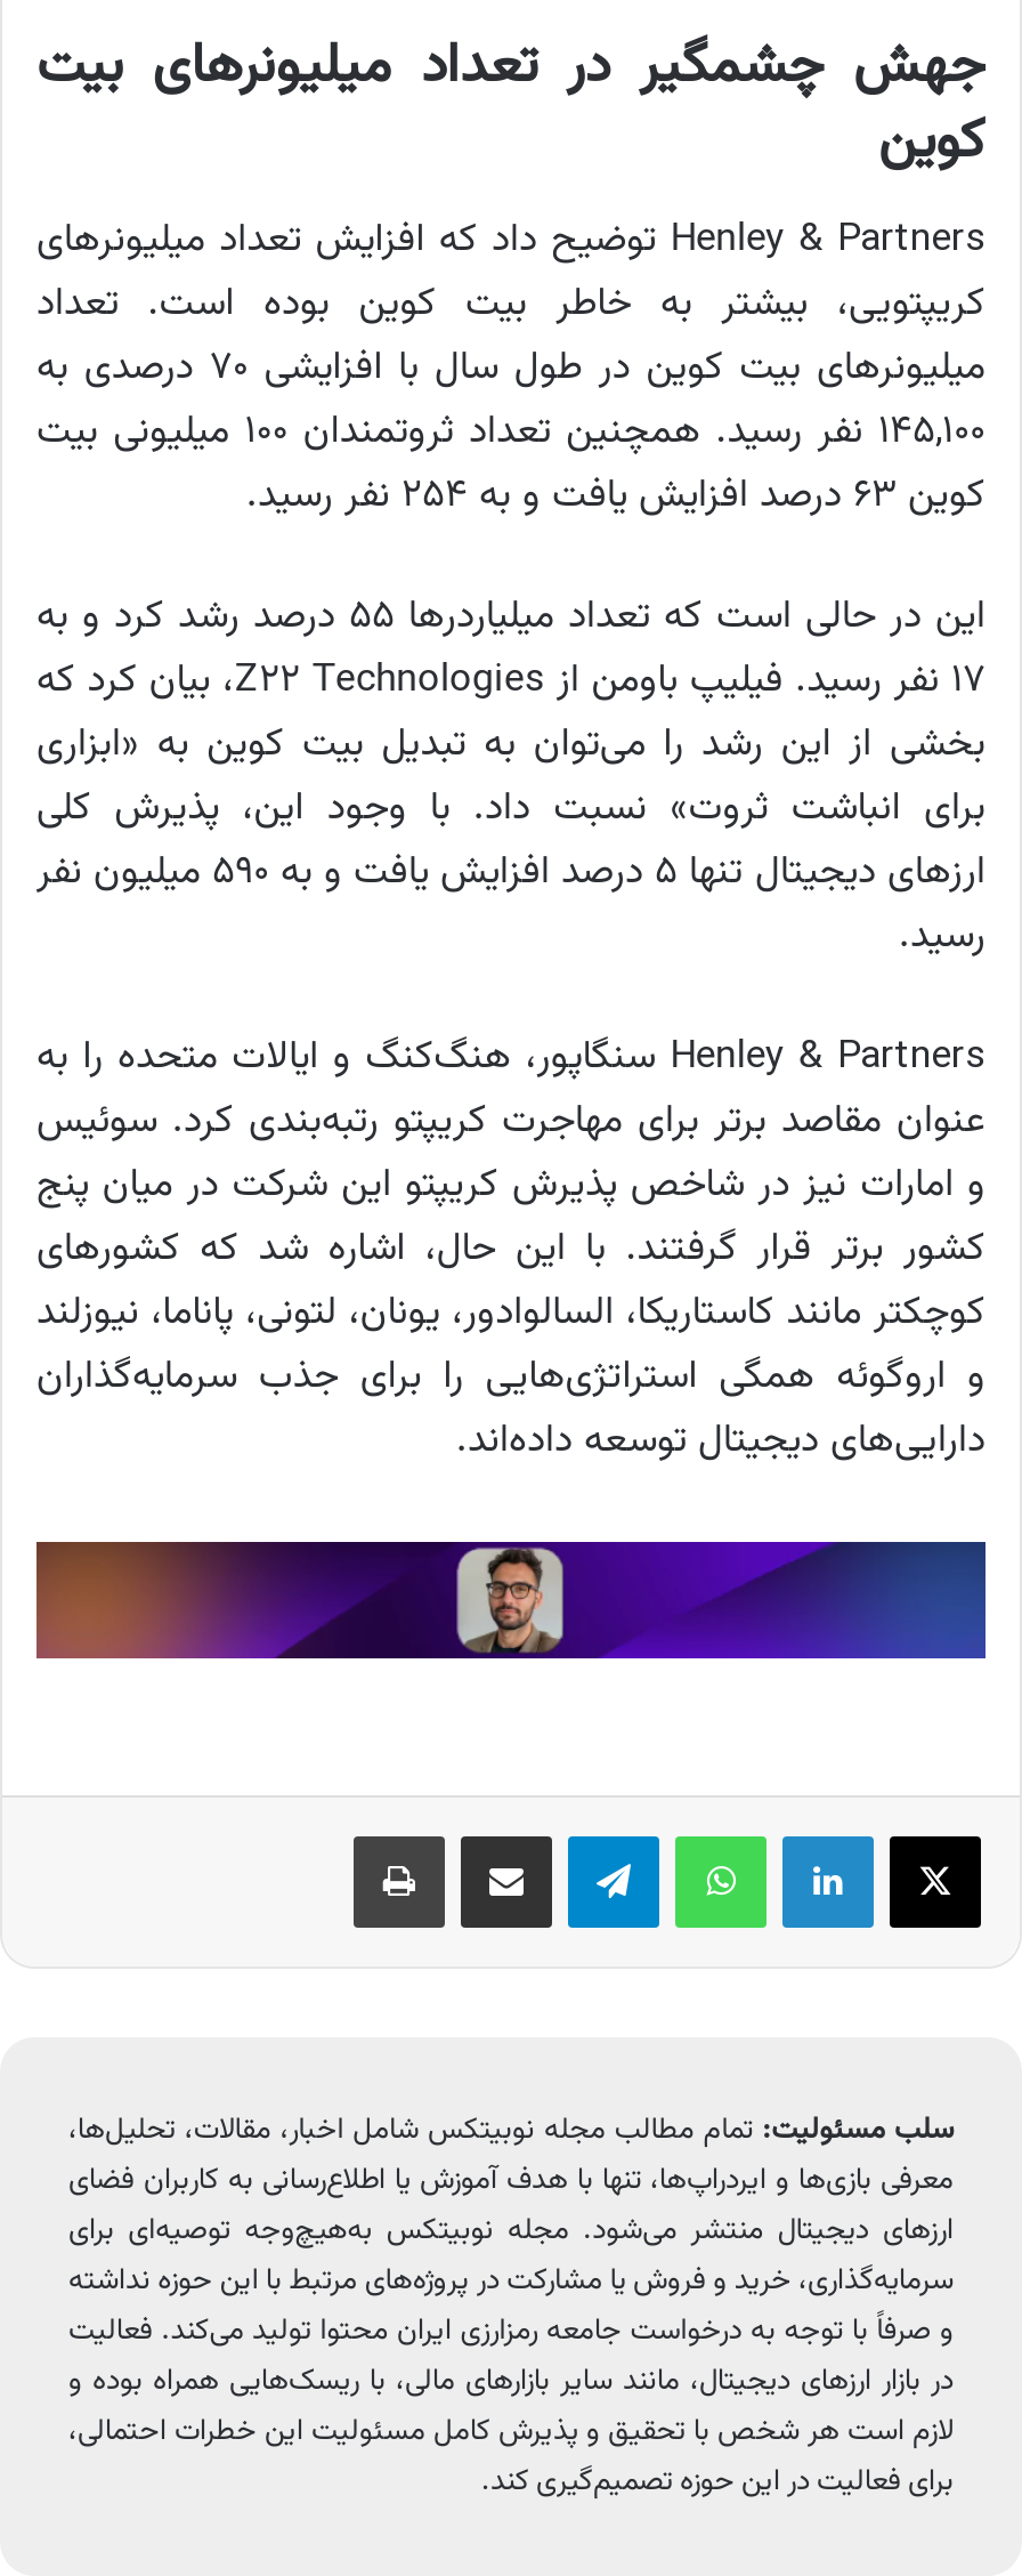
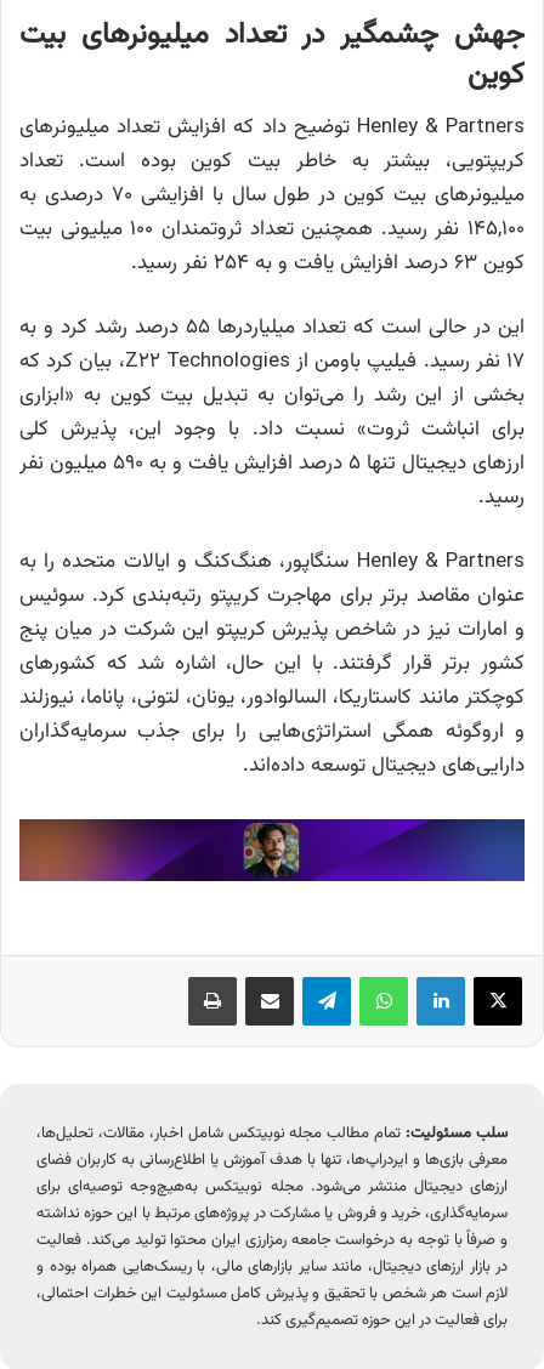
[456,1547,566,1654] [image] -> [244,822,300,879] [image]

